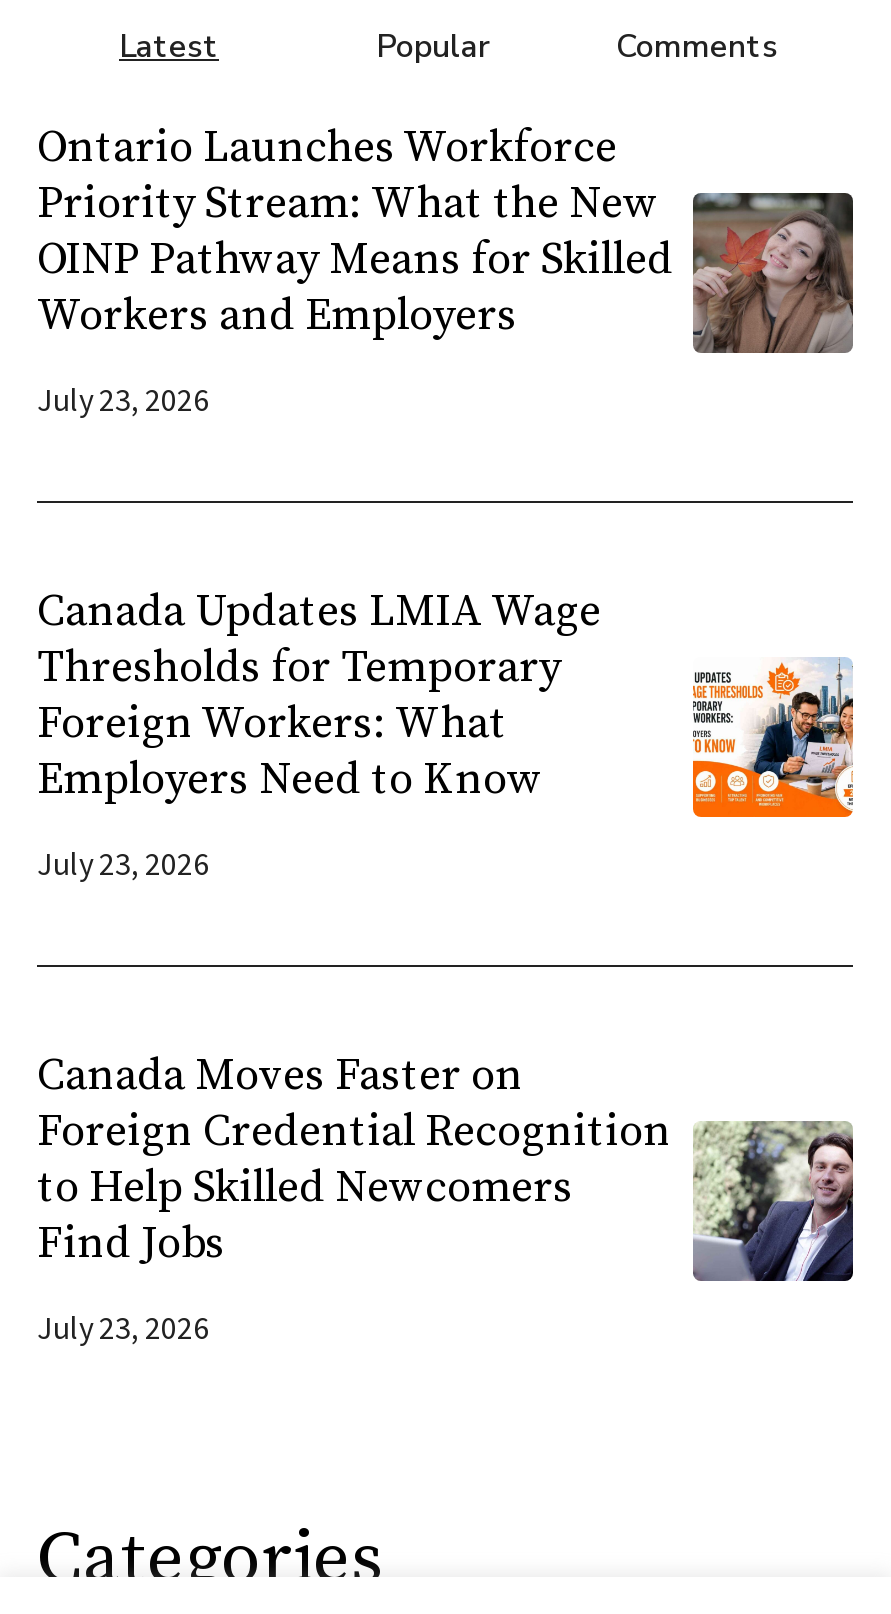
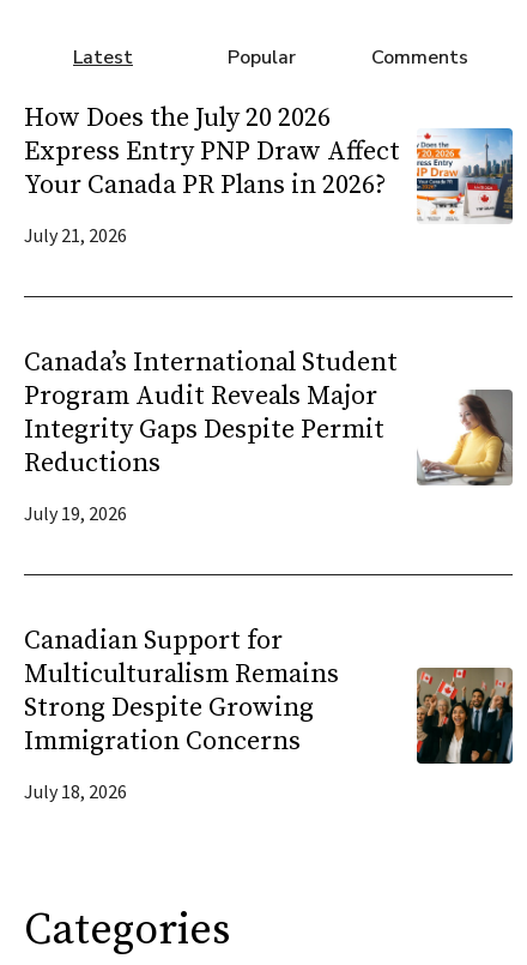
[37,122,855,355] [image] | Ontario Launches Workforce | Priority Stream: What the New | OINP Pathway Means for Skilled | Workers and Employers -> [24,102,514,224] [image] | How Does the July 20 2026 | Express Entry PNP Draw Affect | Your Canada PR Plans in 2026?
[37,380,209,420] July 23, 2026 -> [24,223,127,247] July 21, 2026
[37,586,601,808] Canada Updates LMIA Wage | Thresholds for Temporary | Foreign Workers: What | Employers Need to Know -> [24,347,398,480] Canada’s International Student | Program Audit Reveals Major | Integrity Gaps Despite Permit | Reductions
[691,657,855,819] [image] -> [417,388,513,487] [image]
[37,844,209,884] July 23, 2026 -> [24,501,127,525] July 19, 2026
[37,1050,671,1272] Canada Moves Faster on | Foreign Credential Recognition | to Help Skilled Newcomers | Find Jobs -> [24,625,339,758] Canadian Support for | Multiculturalism Remains | Strong Despite Growing | Immigration Concerns
[691,1121,853,1283] [image] -> [416,668,514,765] [image]
[37,1308,209,1348] July 23, 2026 -> [24,780,127,804] July 18, 2026

